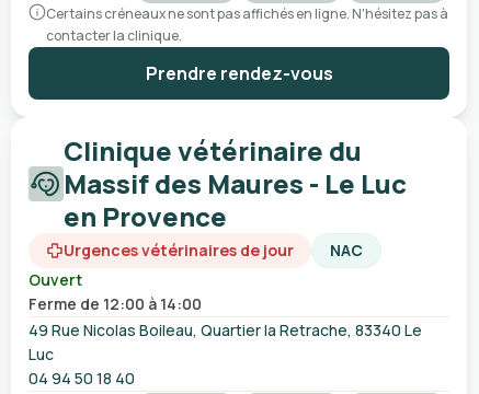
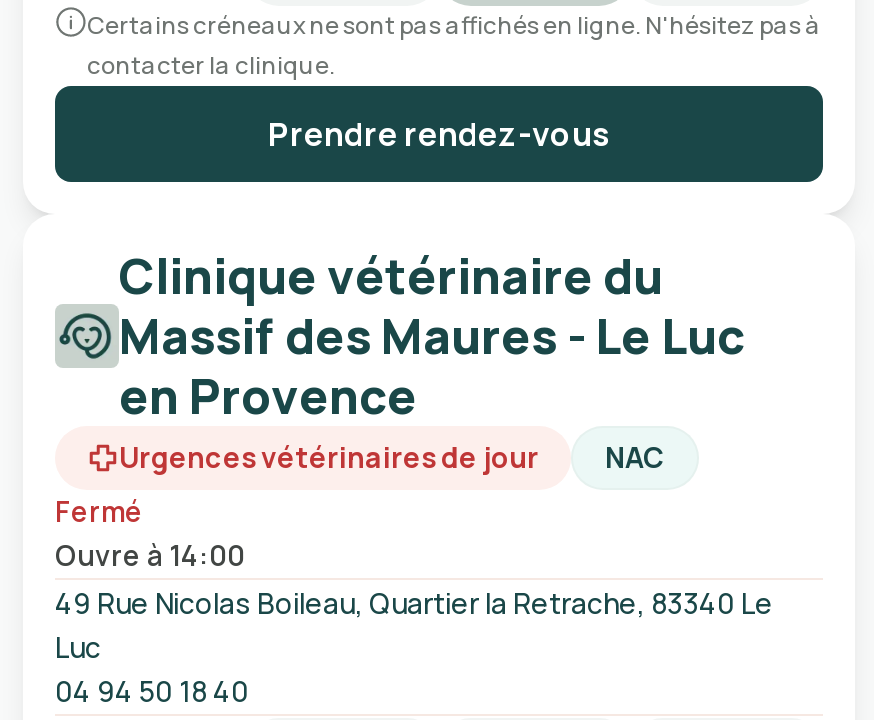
[28,269,202,314] Ouvert | Ferme de 12:00 à 14:00 -> [55,492,245,574] Fermé | Ouvre à 14:00

